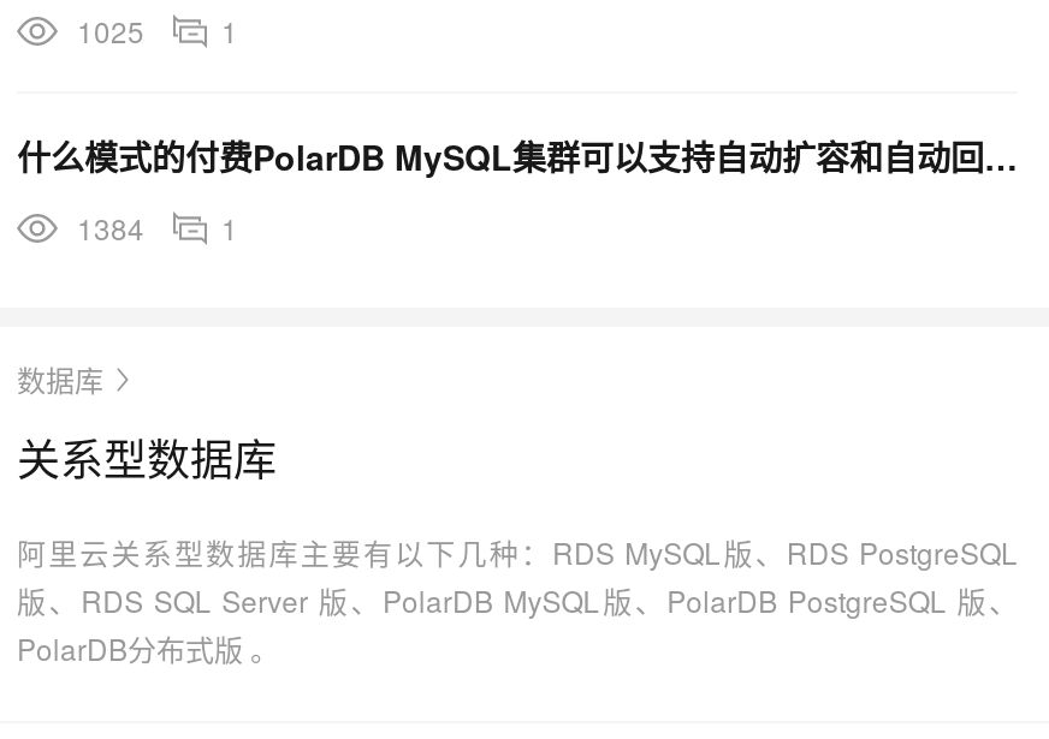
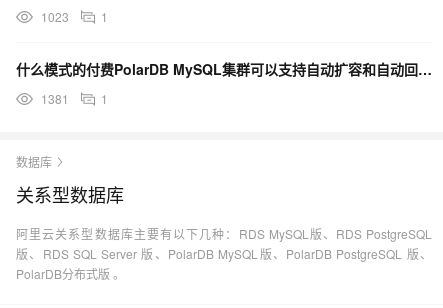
[77,10,238,50] 1025 1 -> [41,8,108,25] 1023 1
[77,207,238,248] 1384 1 -> [41,90,108,107] 1381 1

